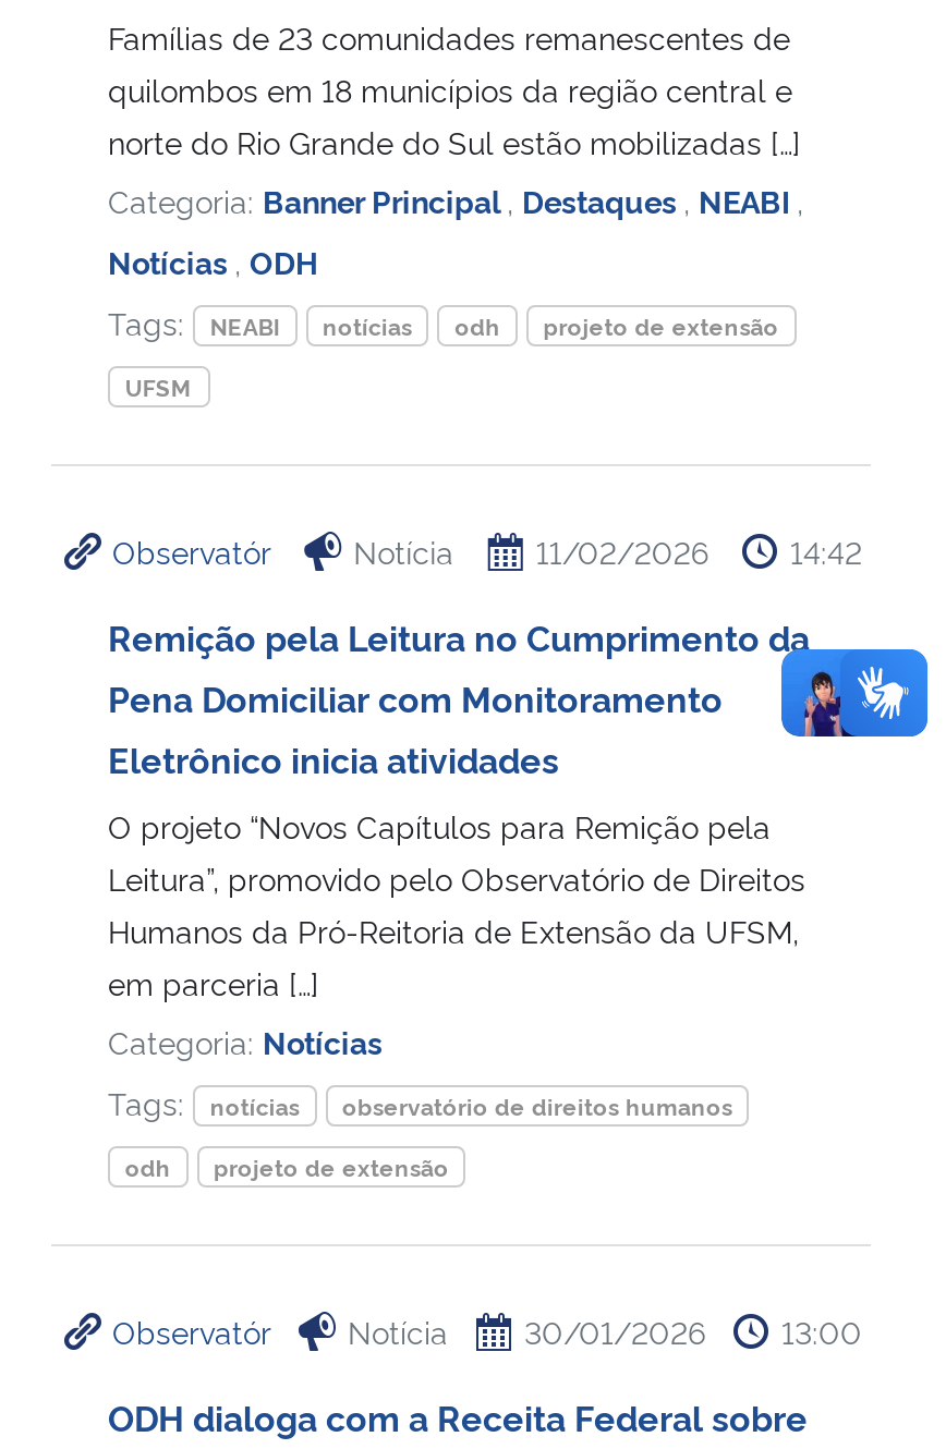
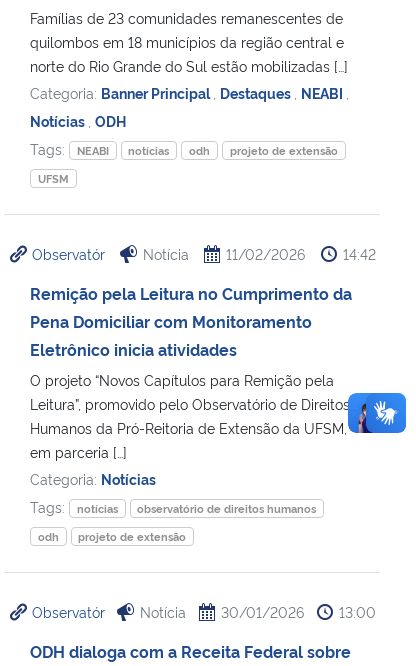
[779,647,930,739] [image] -> none
none -> [351,392,407,434] [image]

